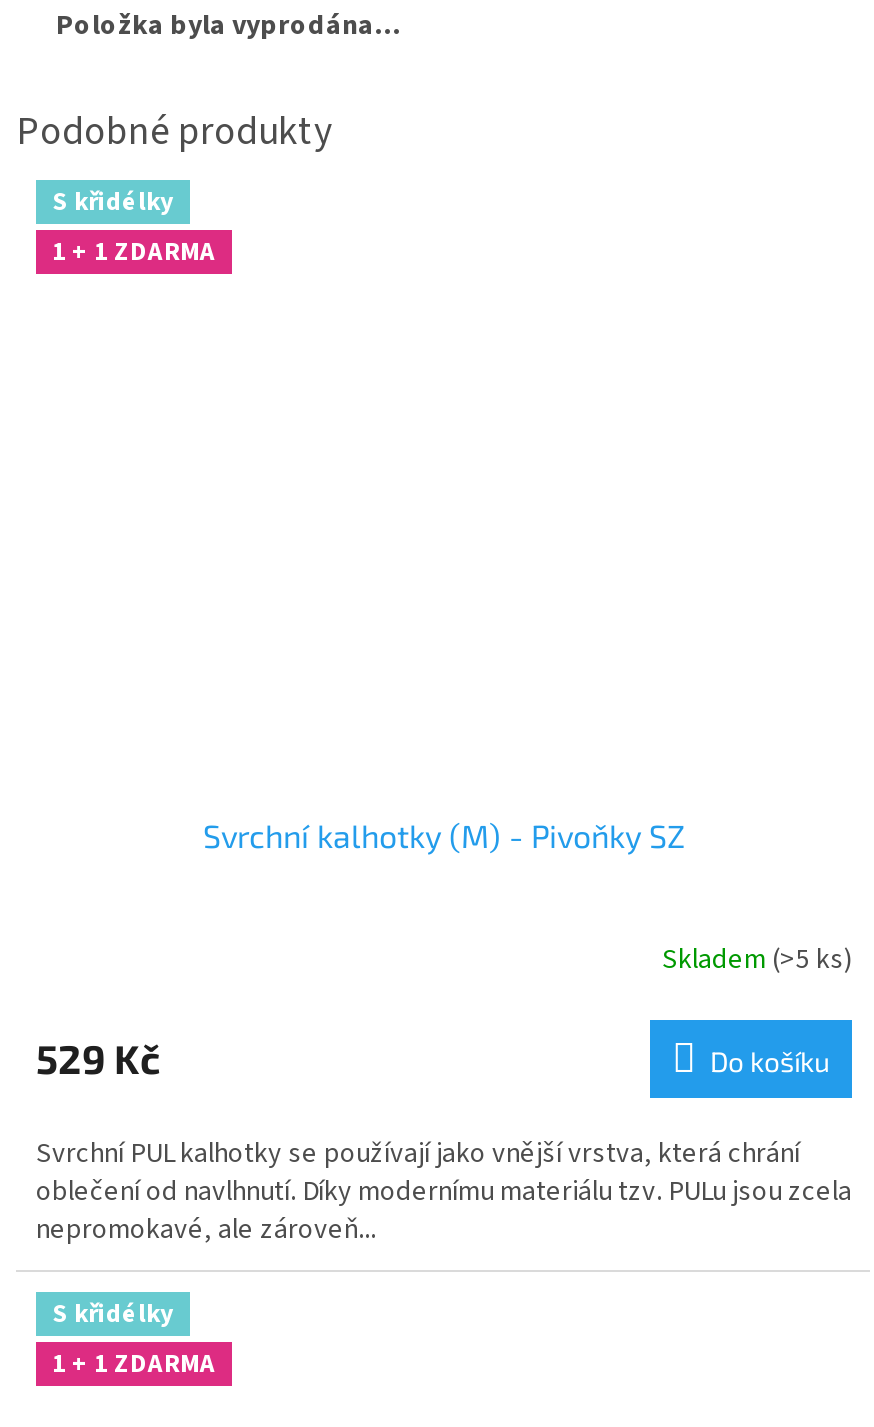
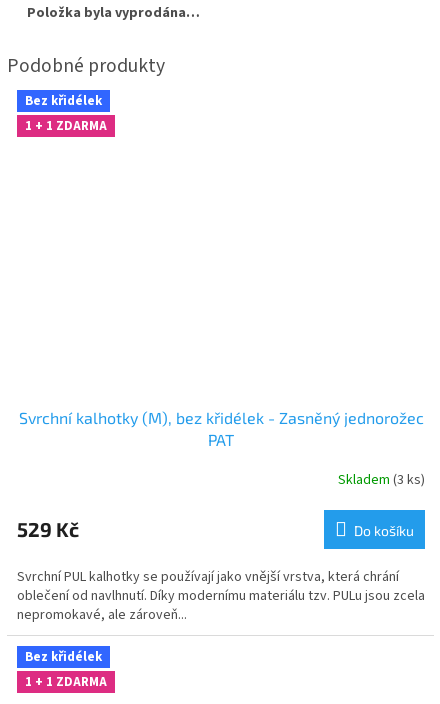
[52,184,174,220] S křidélky -> [25,92,102,110] Bez křidélek
[203,816,685,854] Svrchní kalhotky (M) - Pivoňky SZ -> [18,408,423,449] Svrchní kalhotky (M), bez křidélek - Zasněný jednorožec | PAT
[662,941,852,981] Skladem (>5 ks) -> [338,470,425,490] Skladem (3 ks)
[52,1296,174,1332] S křidélky -> [25,648,102,666] Bez křidélek

